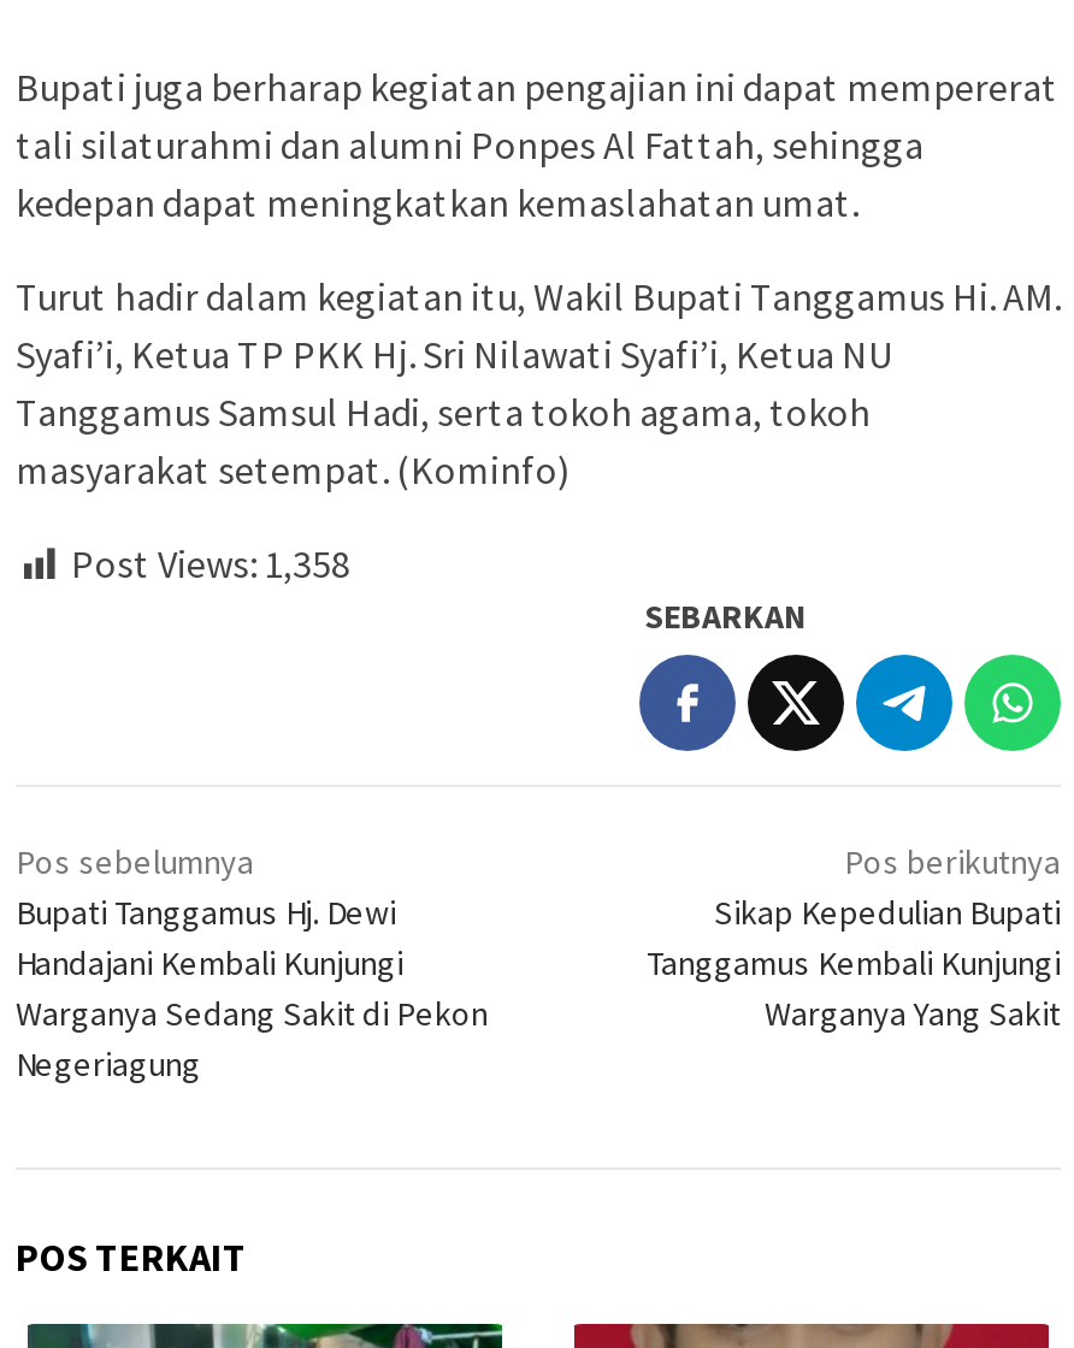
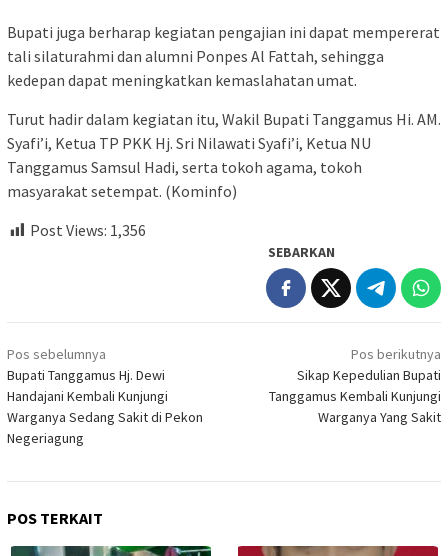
[71,538,350,586] Post Views: 1,358 -> [30,220,146,240] Post Views: 1,356

